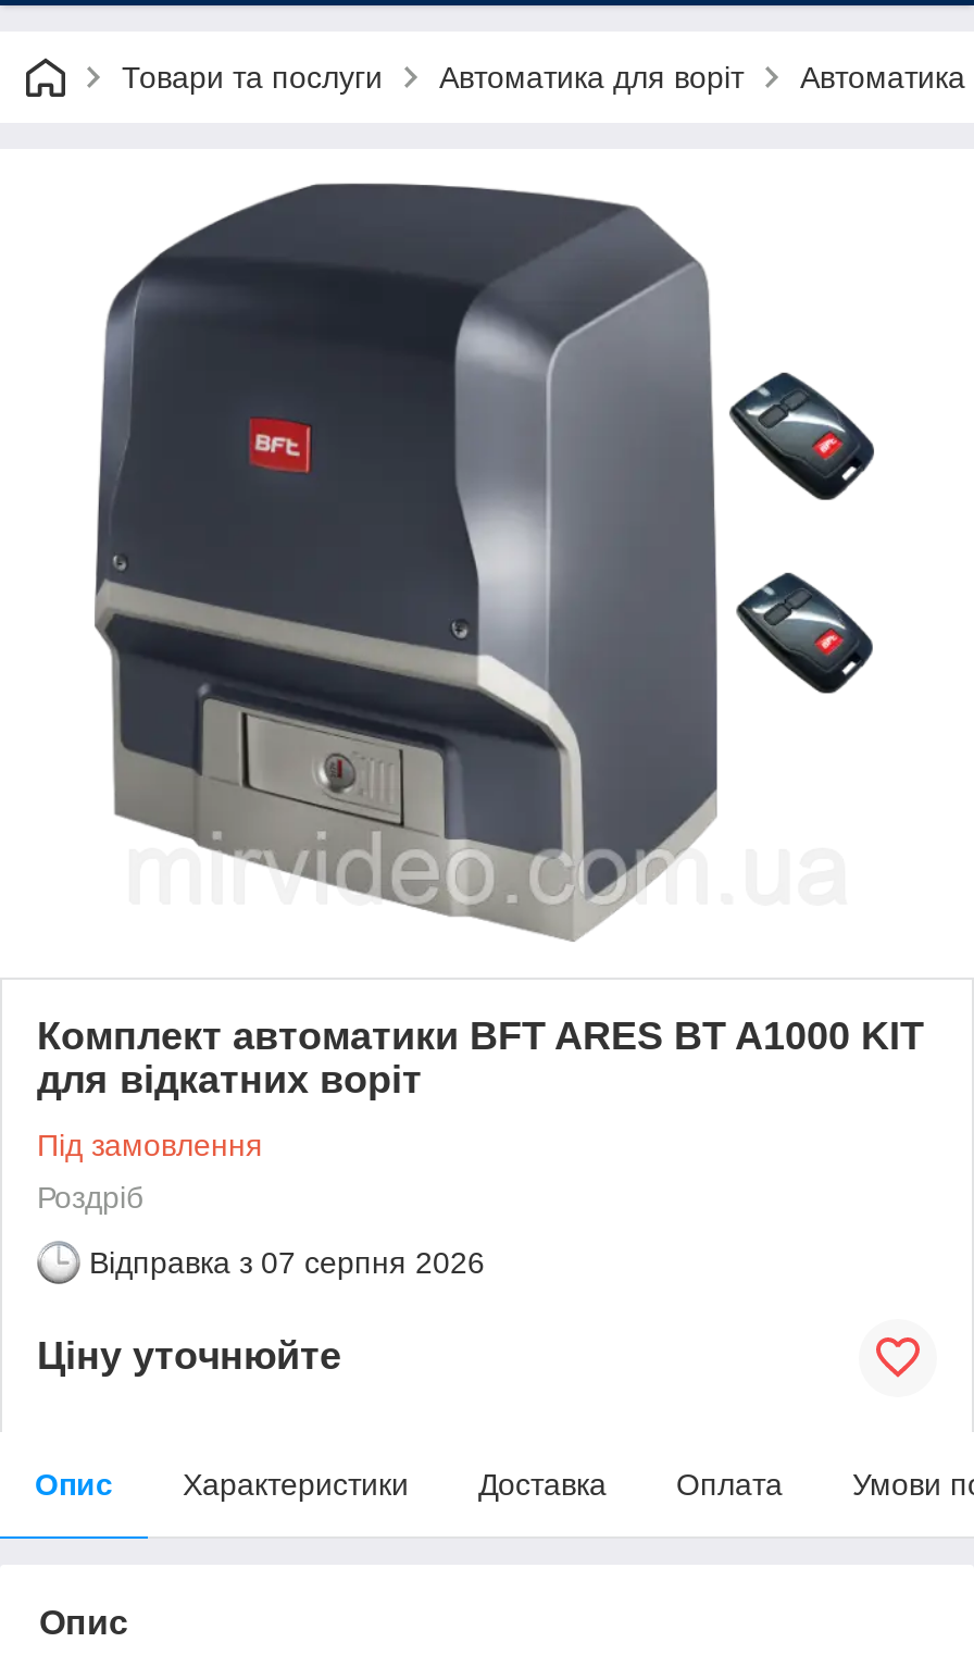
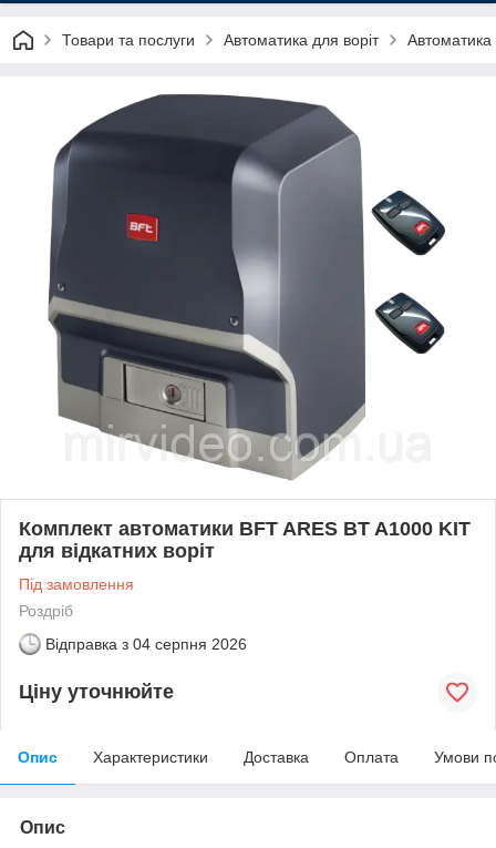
[89,1245,485,1279] Відправка з 07 серпня 2026 -> [45,635,247,653] Відправка з 04 серпня 2026

